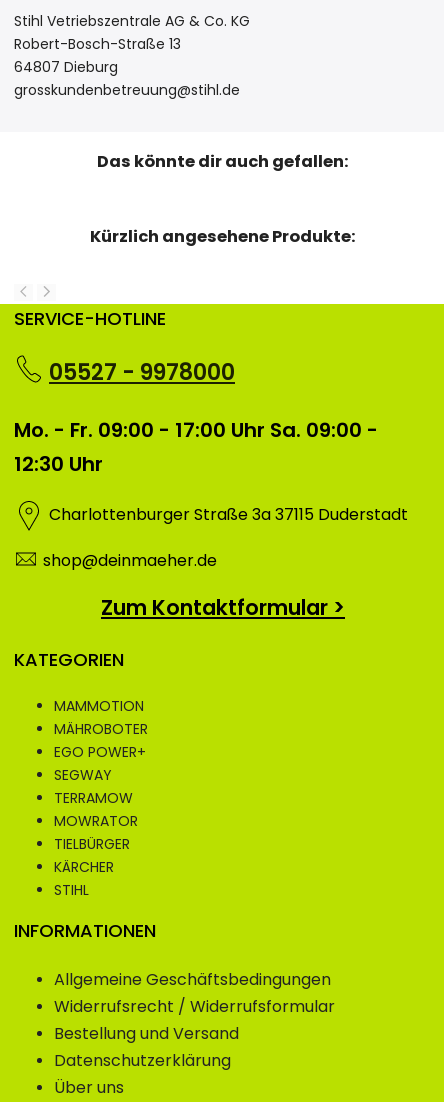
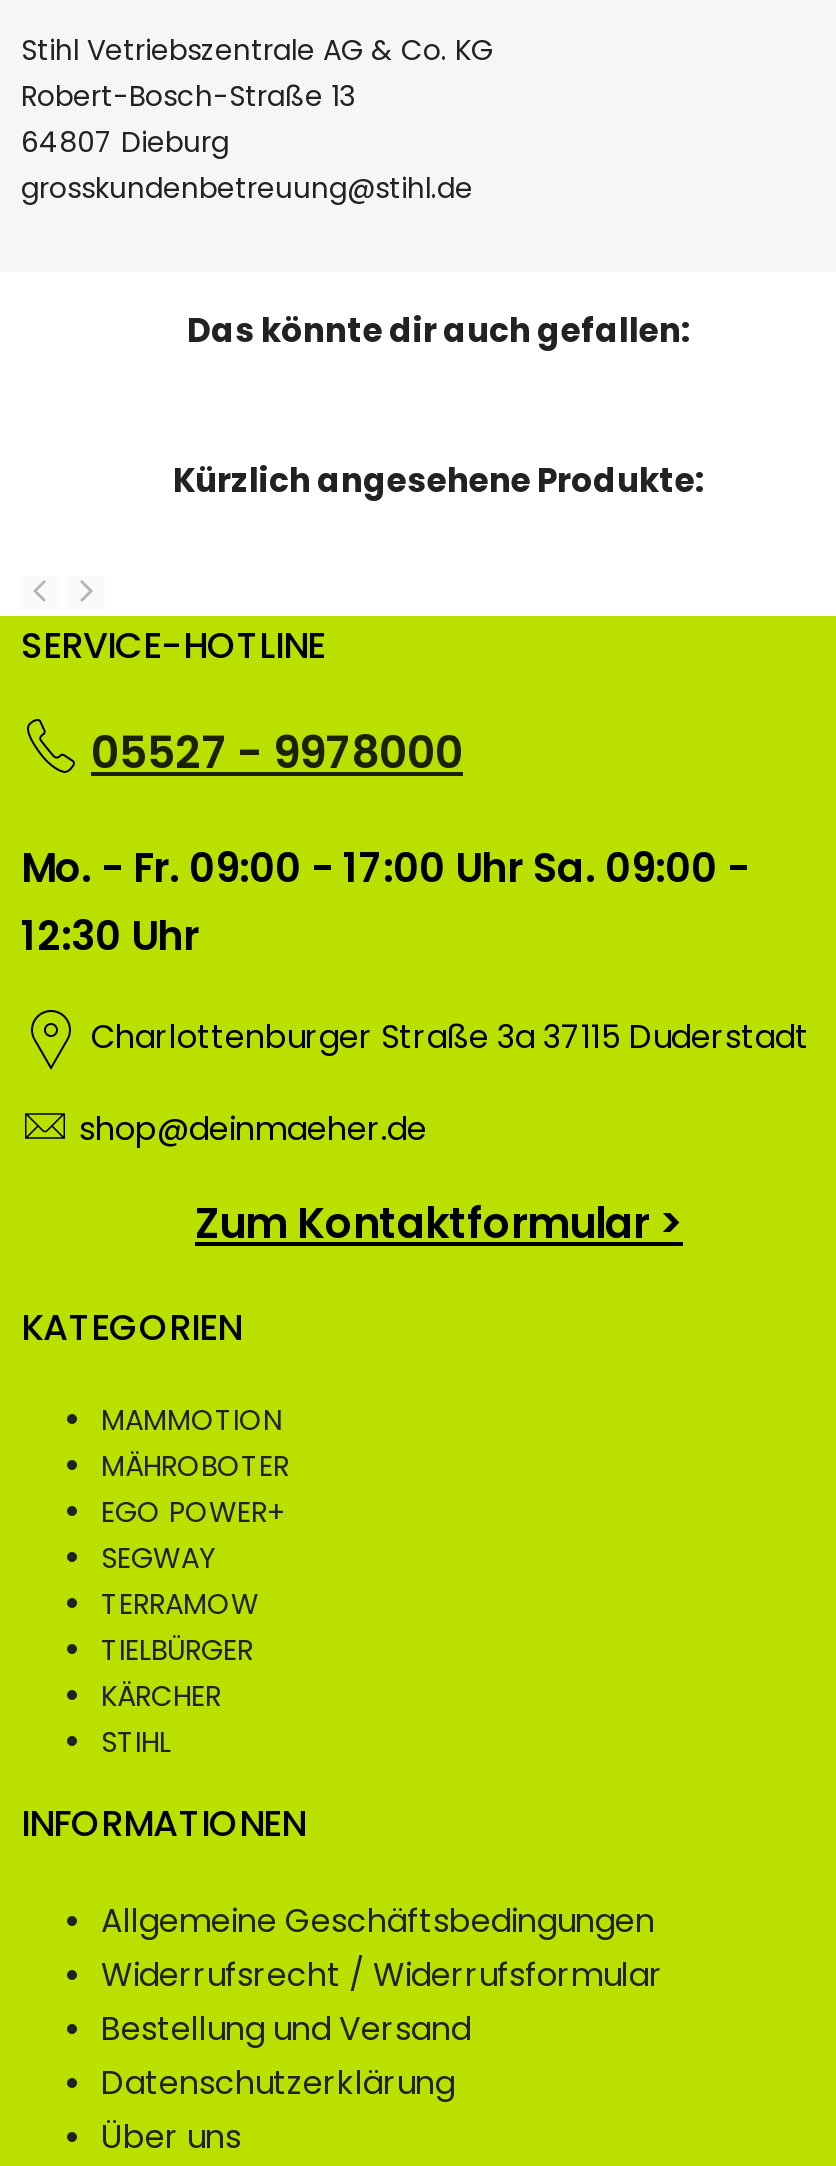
[54,811,138,831] MOWRATOR -> none

